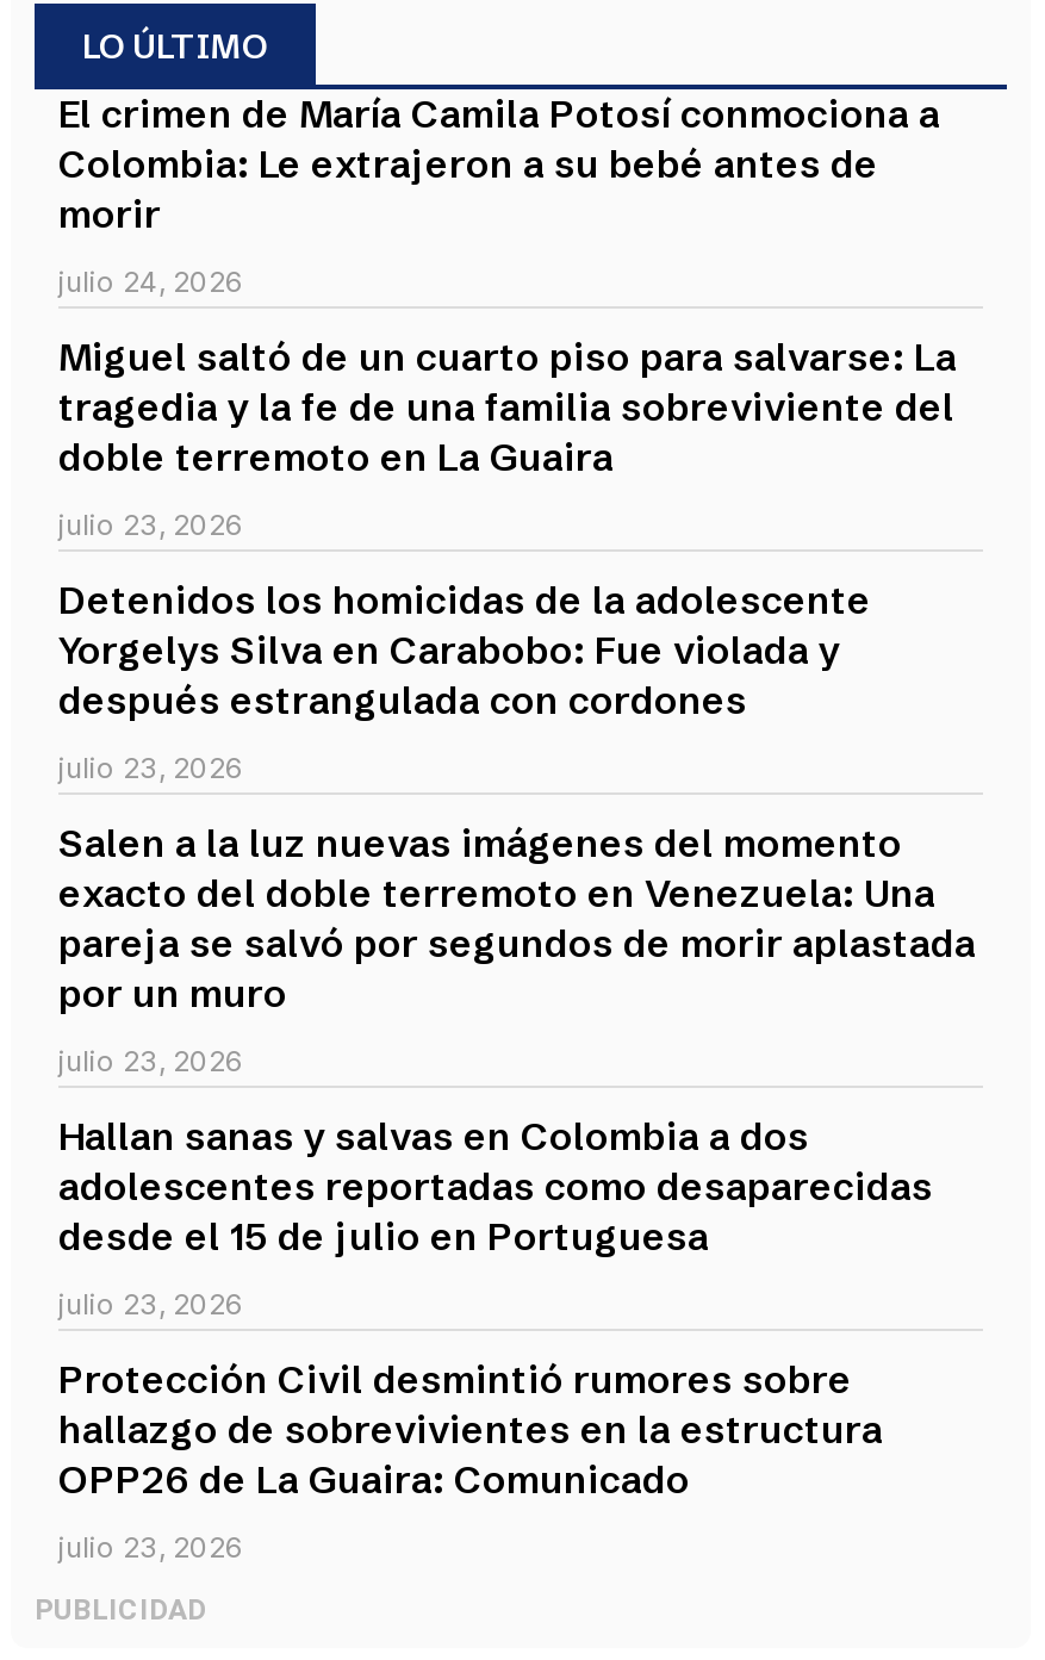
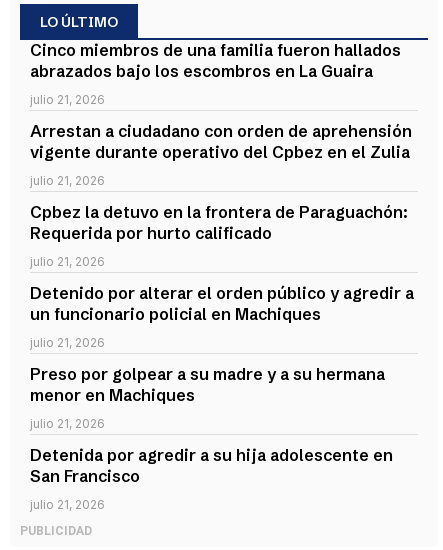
[58,90,940,237] El crimen de María Camila Potosí conmociona a | Colombia: Le extrajeron a su bebé antes de | morir -> [30,40,401,81] Cinco miembros de una familia fueron hallados | abrazados bajo los escombros en La Guaira
[58,264,244,299] julio 24, 2026 -> [30,92,105,107] julio 21, 2026
[58,333,957,480] Miguel saltó de un cuarto piso para salvarse: La | tragedia y la fe de una familia sobreviviente del | doble terremoto en La Guaira -> [30,121,412,162] Arrestan a ciudadano con orden de aprehensión | vigente durante operativo del Cpbez en el Zulia
[58,507,244,542] julio 23, 2026 -> [30,173,105,188] julio 21, 2026
[58,576,871,724] Detenidos los homicidas de la adolescente | Yorgelys Silva en Carabobo: Fue violada y | después estrangulada con cordones -> [30,202,408,243] Cpbez la detuvo en la frontera de Paraguachón: | Requerida por hurto calificado
[58,750,244,786] julio 23, 2026 -> [30,254,105,269] julio 21, 2026
[58,819,976,1017] Salen a la luz nuevas imágenes del momento | exacto del doble terremoto en Venezuela: Una | pareja se salvó por segundos de morir aplastada | por un muro -> [30,283,414,324] Detenido por alterar el orden público y agredir a | un funcionario policial en Machiques
[58,1043,244,1079] julio 23, 2026 -> [30,335,105,350] julio 21, 2026
[58,1112,933,1260] Hallan sanas y salvas en Colombia a dos | adolescentes reportadas como desaparecidas | desde el 15 de julio en Portuguesa -> [30,364,385,405] Preso por golpear a su madre y a su hermana | menor en Machiques
[58,1286,244,1322] julio 23, 2026 -> [30,416,105,431] julio 21, 2026
[58,1355,883,1503] Protección Civil desmintió rumores sobre | hallazgo de sobrevivientes en la estructura | OPP26 de La Guaira: Comunicado -> [30,445,393,486] Detenida por agredir a su hija adolescente en | San Francisco
[58,1529,244,1565] julio 23, 2026 -> [30,497,105,512] julio 21, 2026

